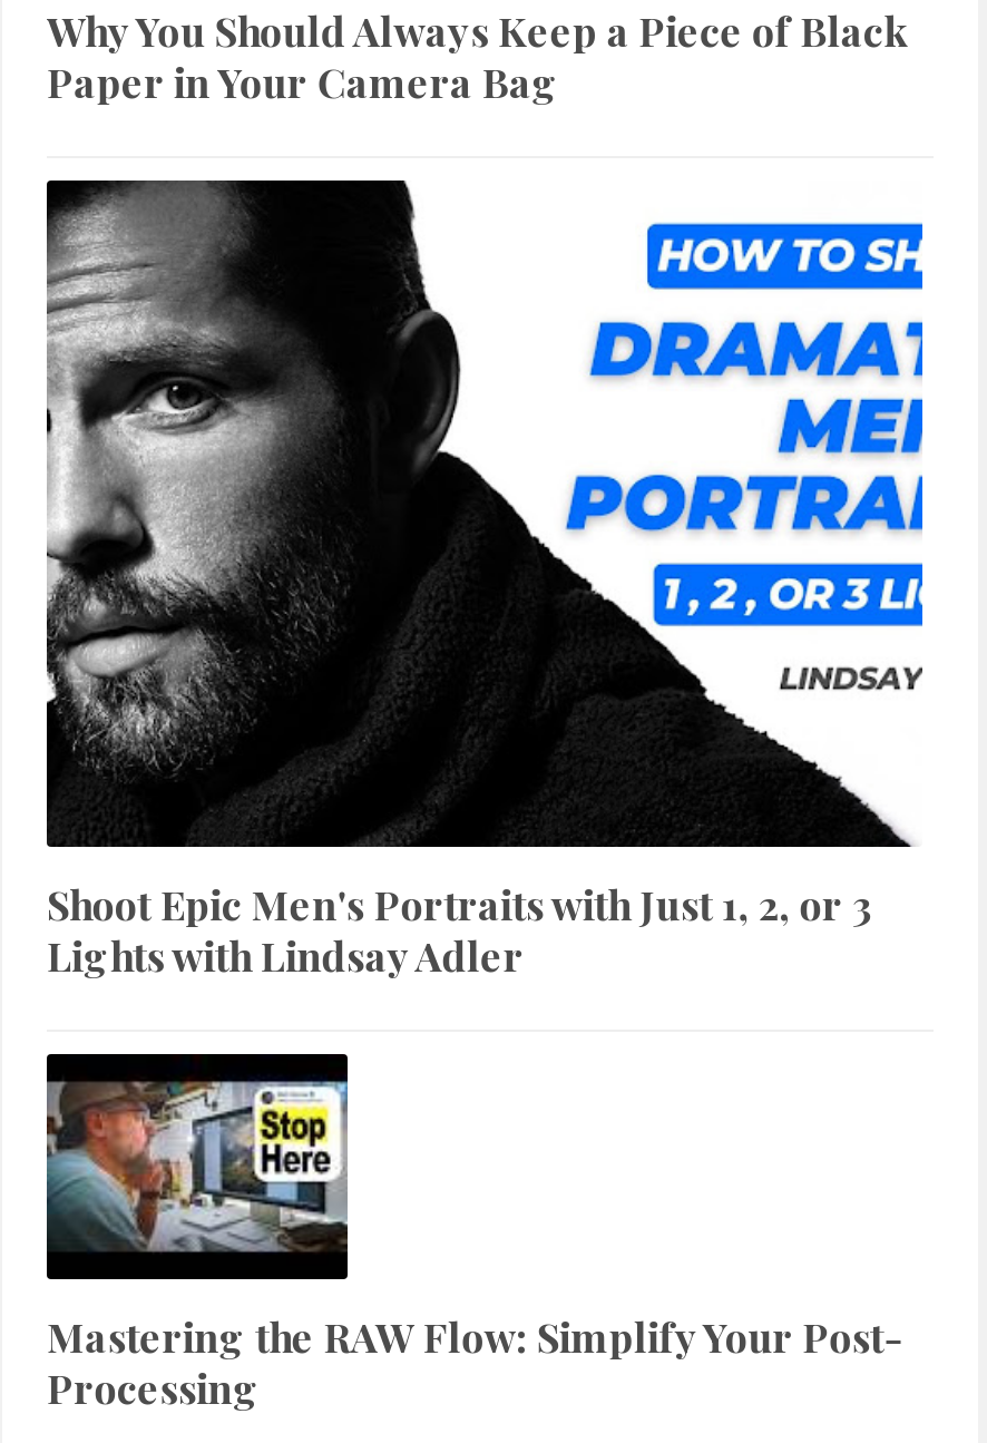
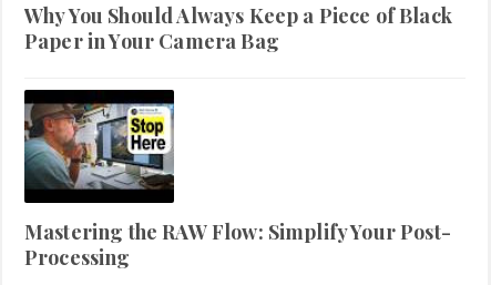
[45,178,925,983] [image] | Shoot Epic Men's Portraits with Just 1, 2, or 3 | Lights with Lindsay Adler -> none

